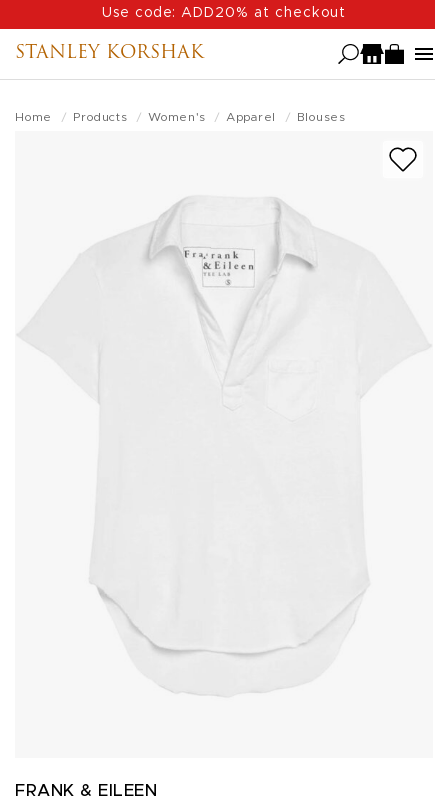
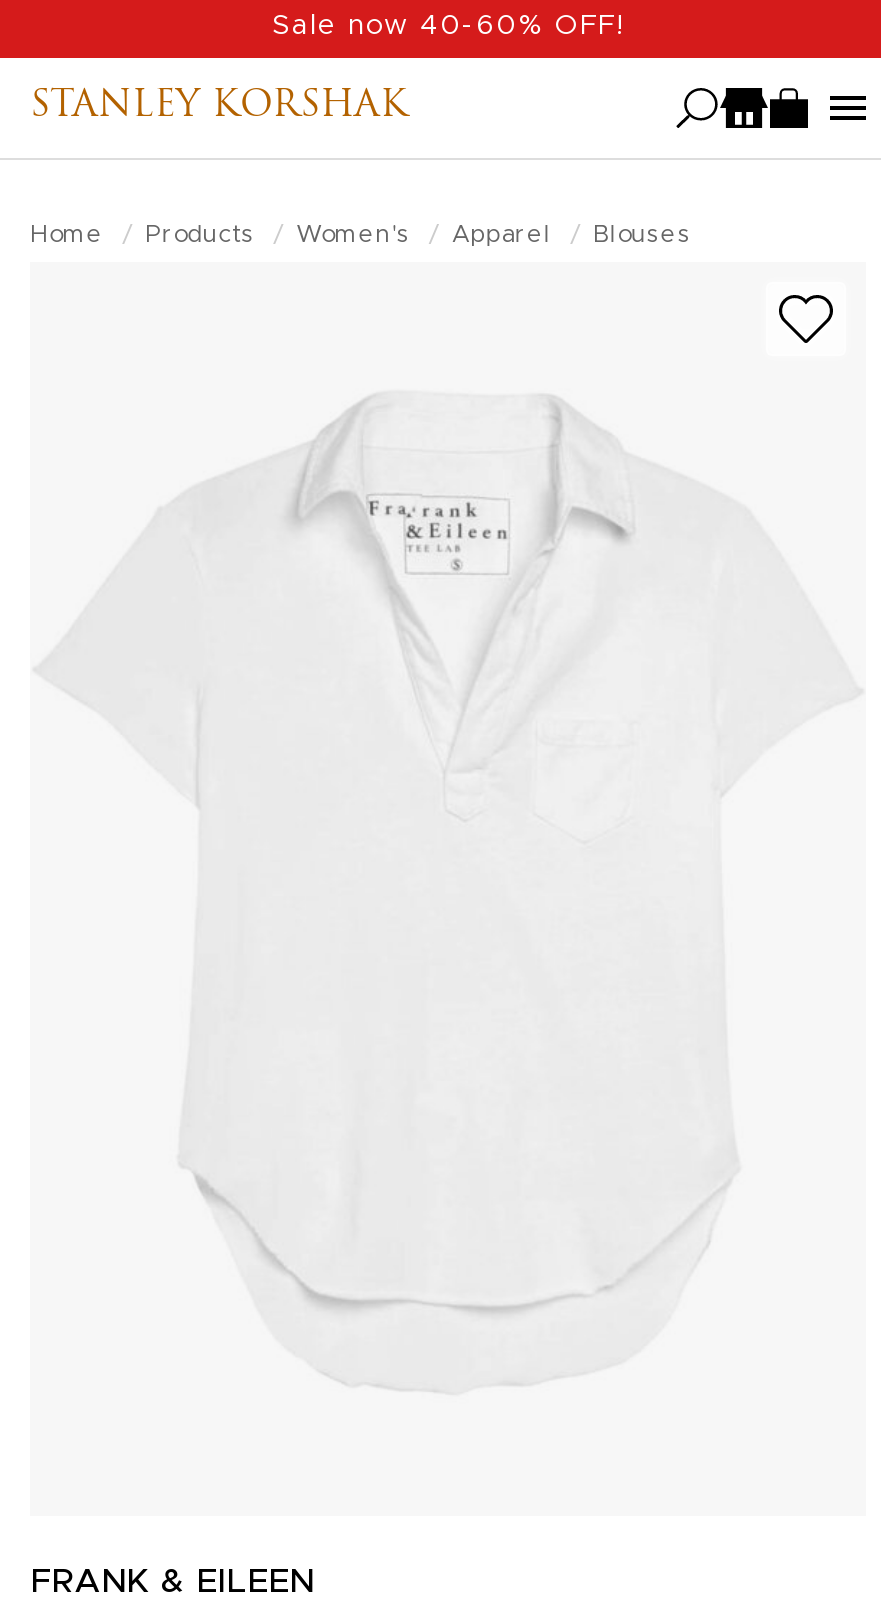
[102,6,346,20] Use code: ADD20% at checkout -> [272,12,624,40] Sale now 40-60% OFF!

